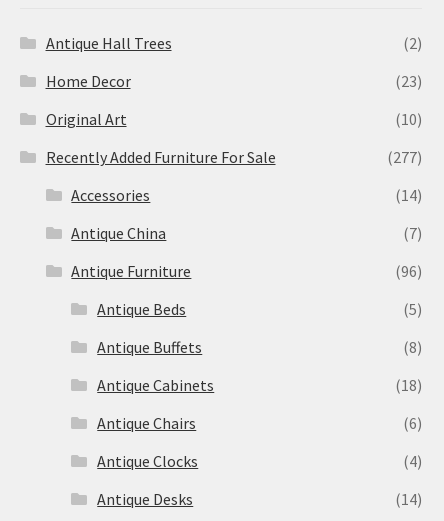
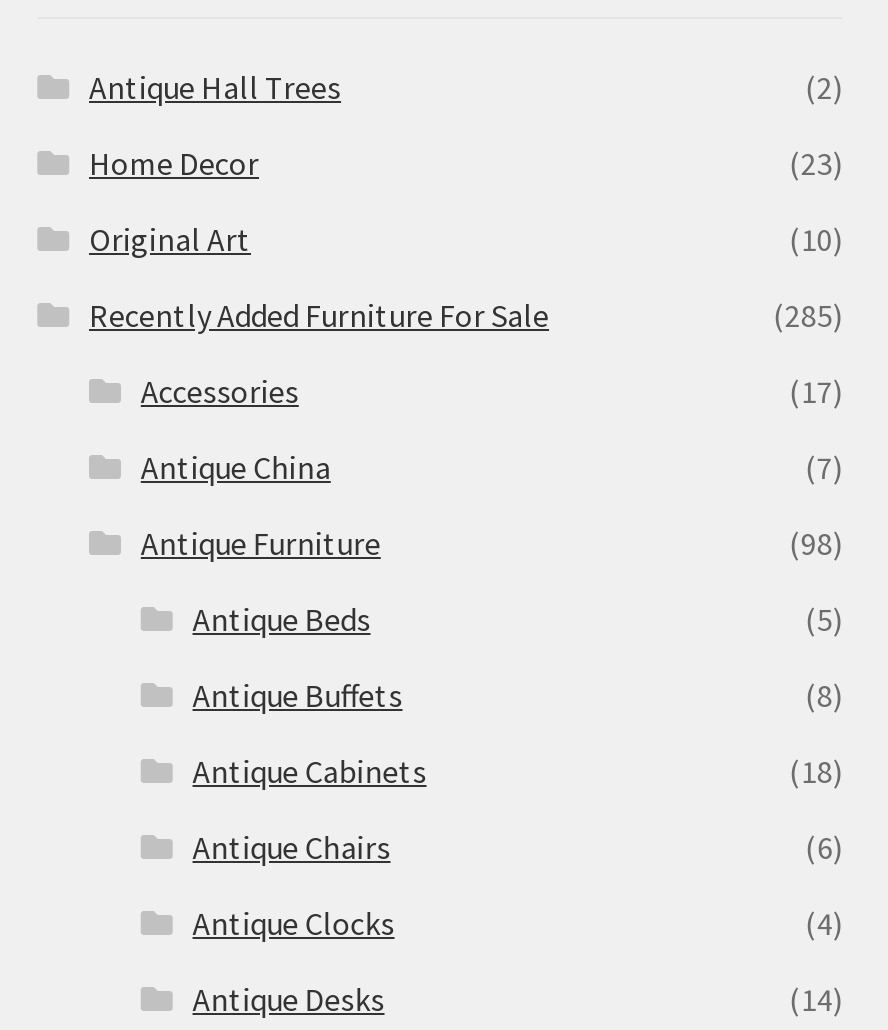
[387,147,422,167] (277) -> [773,295,843,335] (285)
[395,185,422,205] (14) -> [789,371,843,411] (17)
[395,261,422,281] (96) -> [789,523,843,563] (98)

